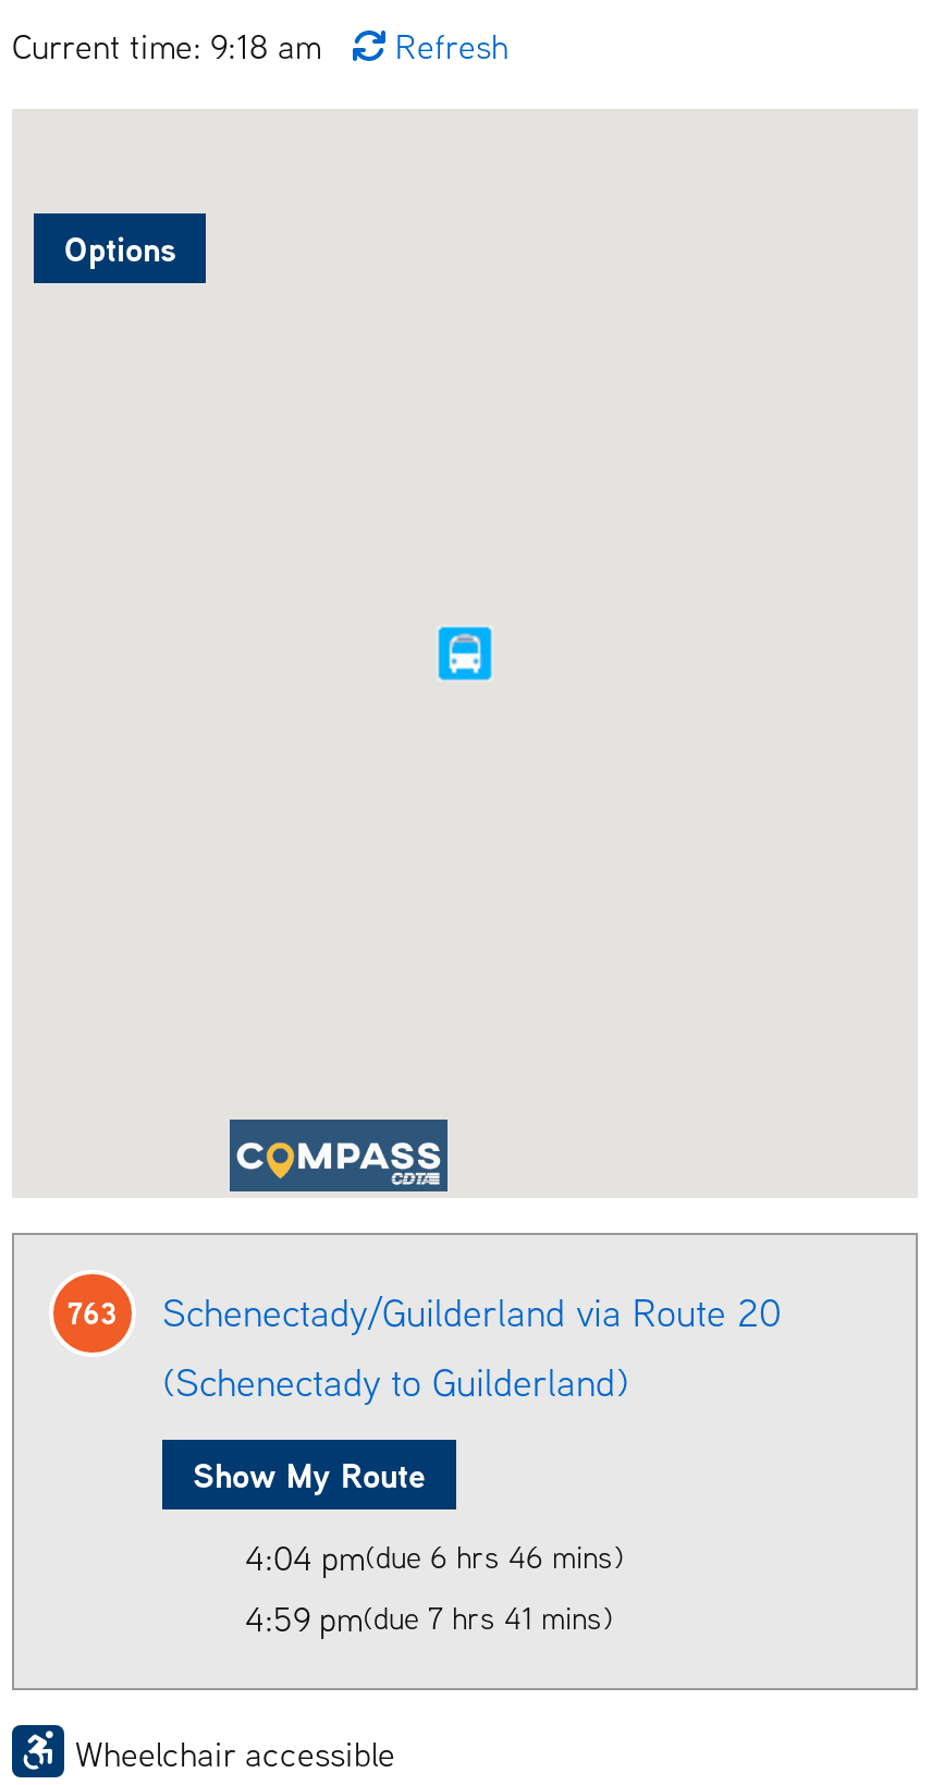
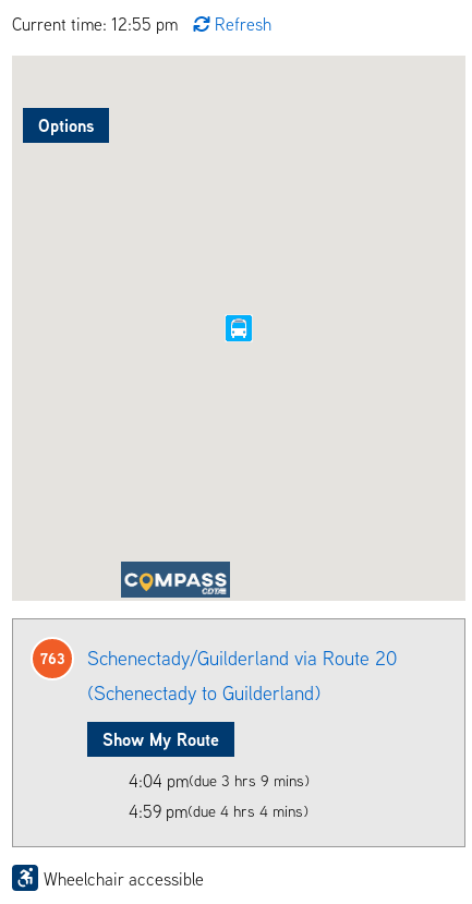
[12,24,330,68] Current time: 9:18 am -> [12,13,182,35] Current time: 12:55 pm
[245,1536,624,1579] 4:04 pm(due 6 hrs 46 mins) -> [129,770,310,792] 4:04 pm(due 3 hrs 9 mins)
[245,1597,613,1640] 4:59 pm(due 7 hrs 41 mins) -> [129,800,308,822] 4:59 pm(due 4 hrs 4 mins)

